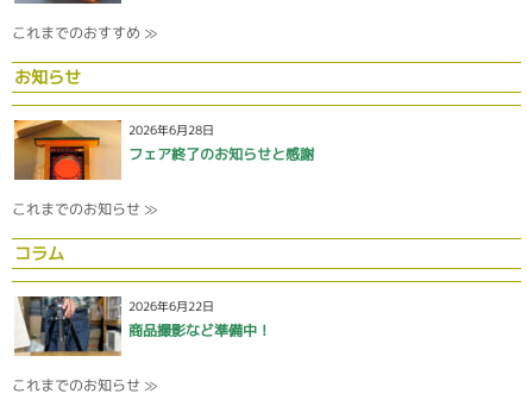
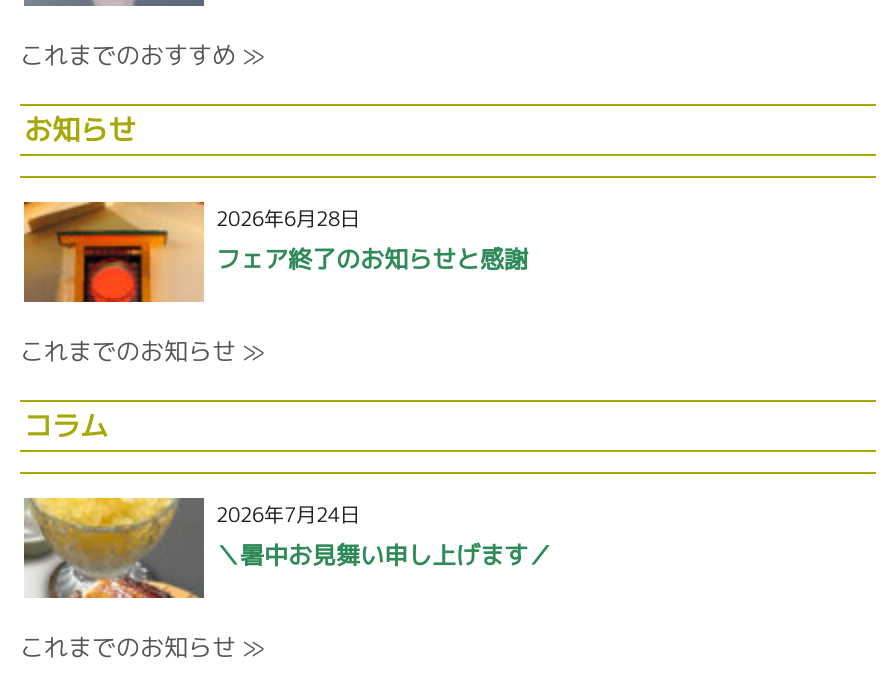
[14,295,271,357] [image] | 2026年6月22日 | 商品撮影など準備中！ -> [22,496,552,600] [image] | 2026年7月24日 | ＼暑中お見舞い申し上げます／

